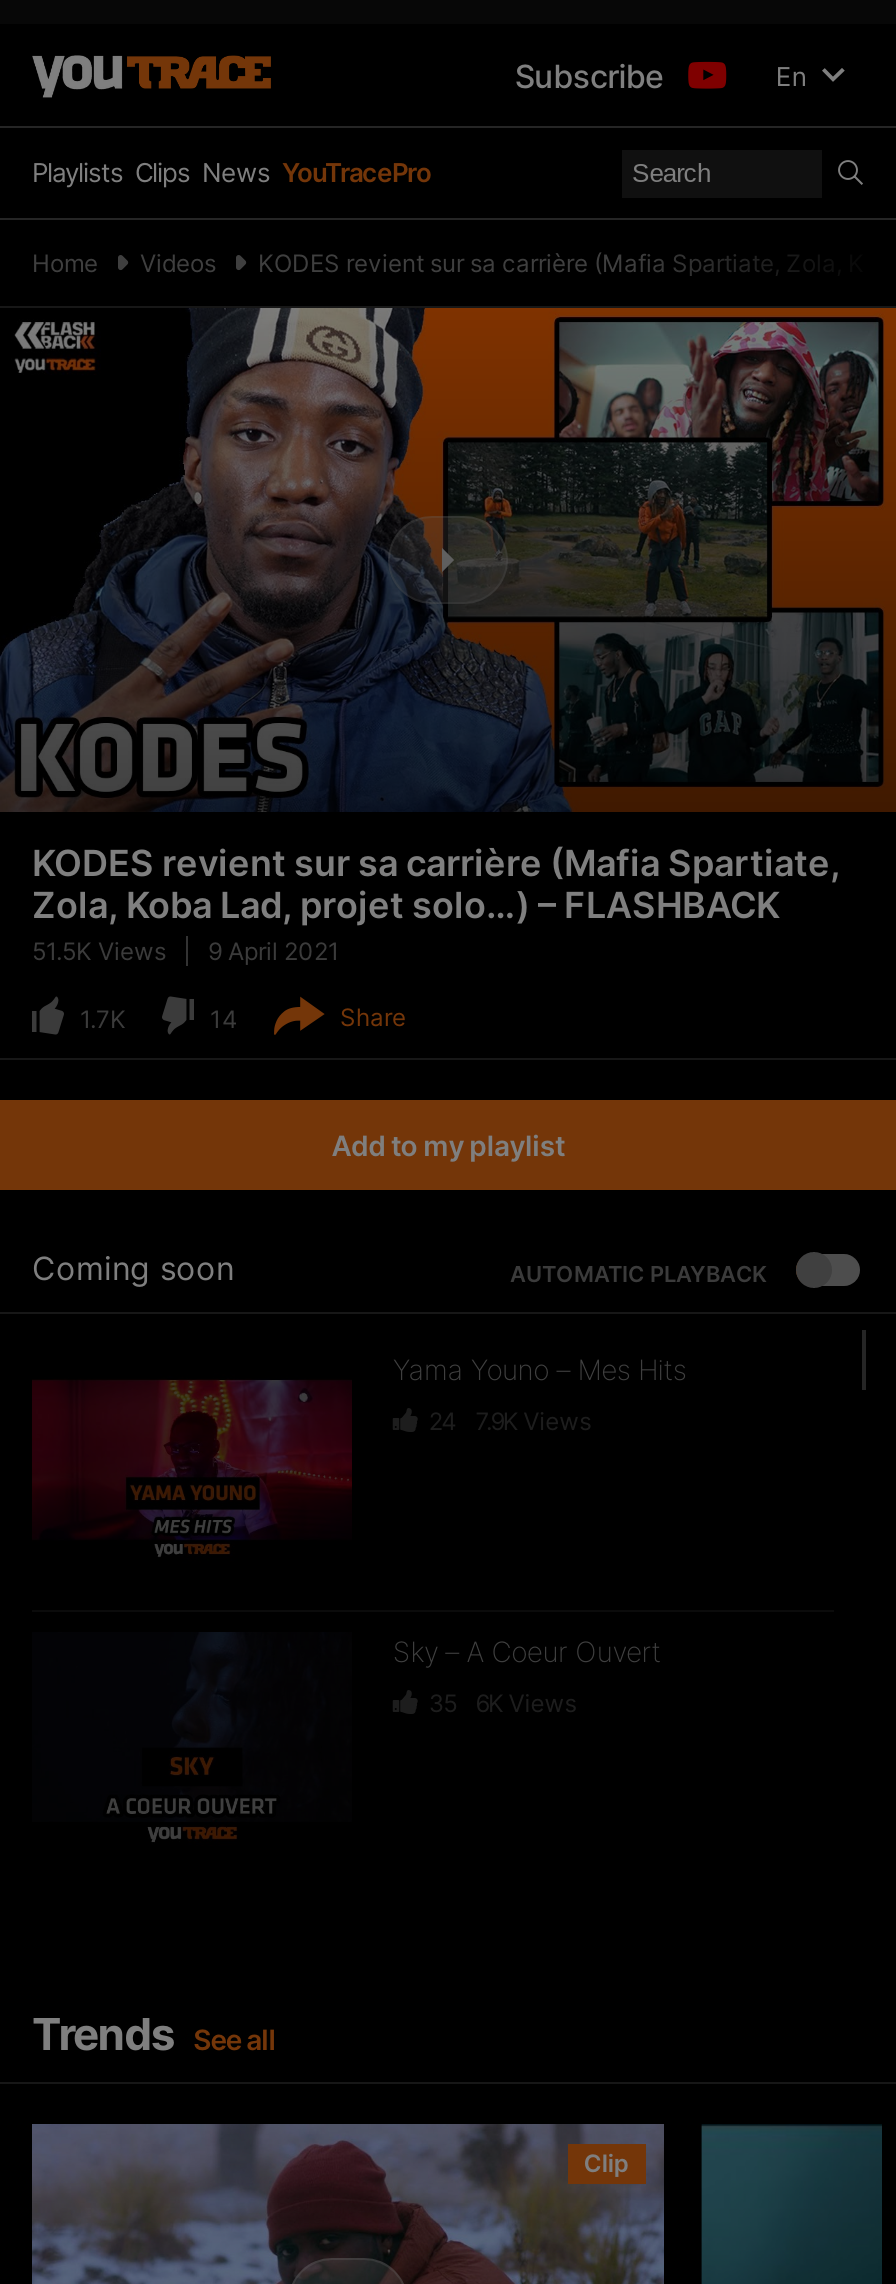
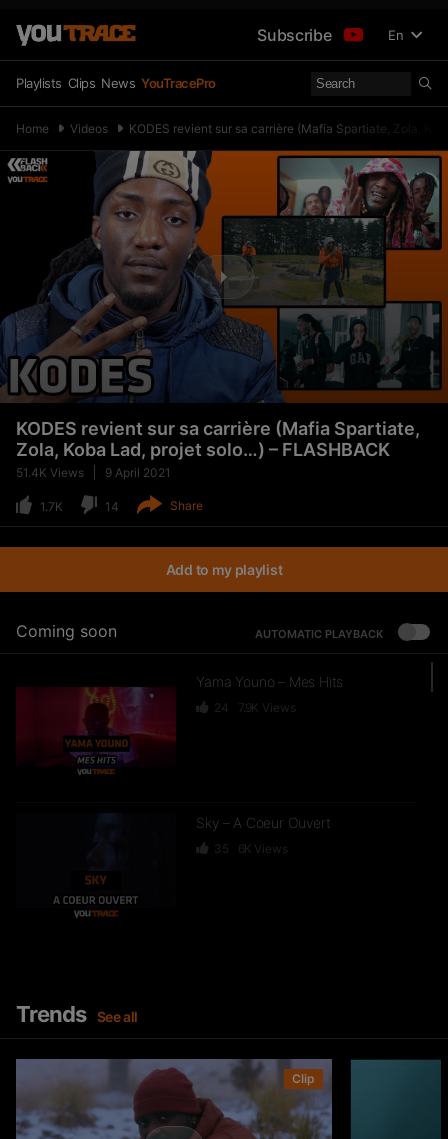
[32,936,166,966] 51.5K Views -> [16,465,84,480] 51.4K Views

